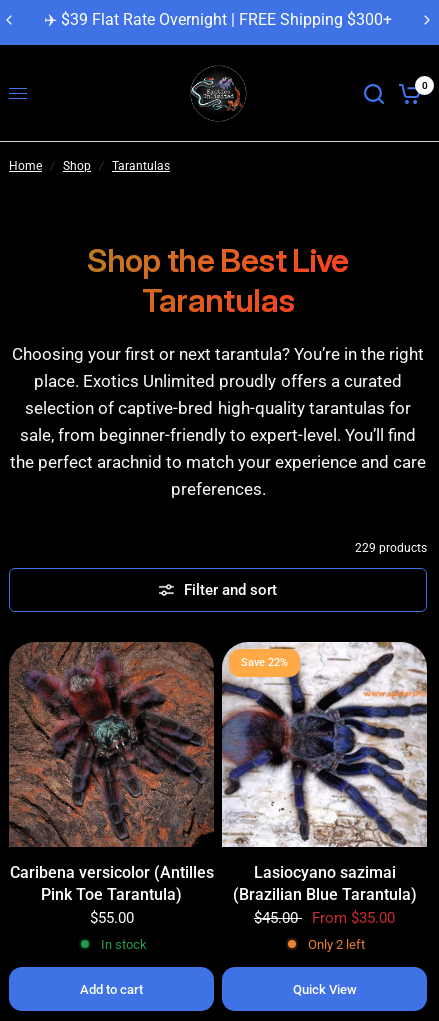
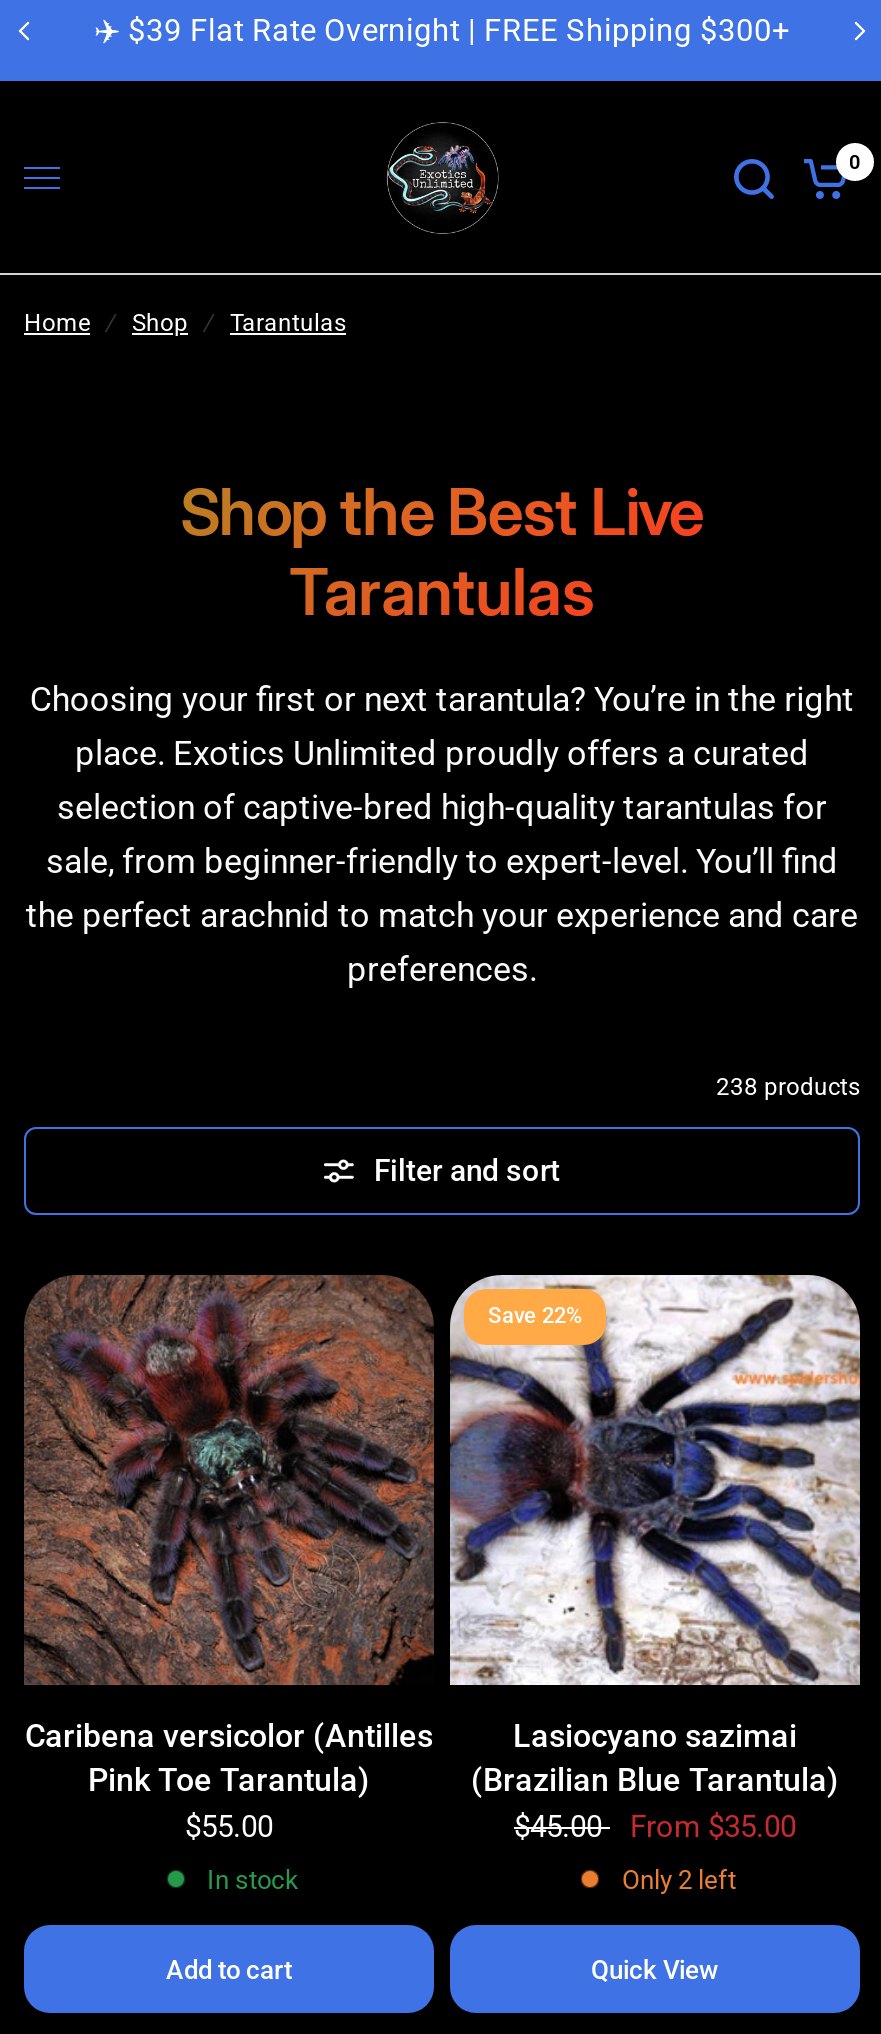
[355,541,427,555] 229 products -> [716,1073,860,1101] 238 products

